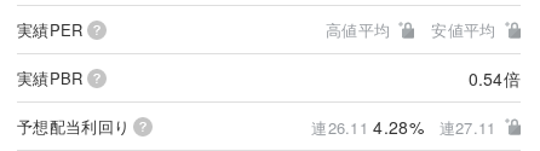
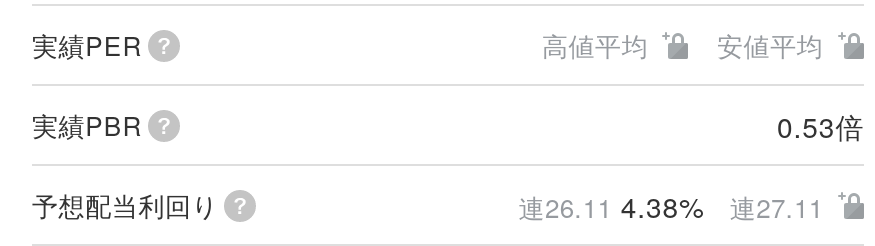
[468,66,521,90] 0.54倍 -> [777,105,864,145] 0.53倍
[311,114,496,138] 連26.11 4.28% 連27.11 -> [518,185,823,225] 連26.11 4.38% 連27.11

